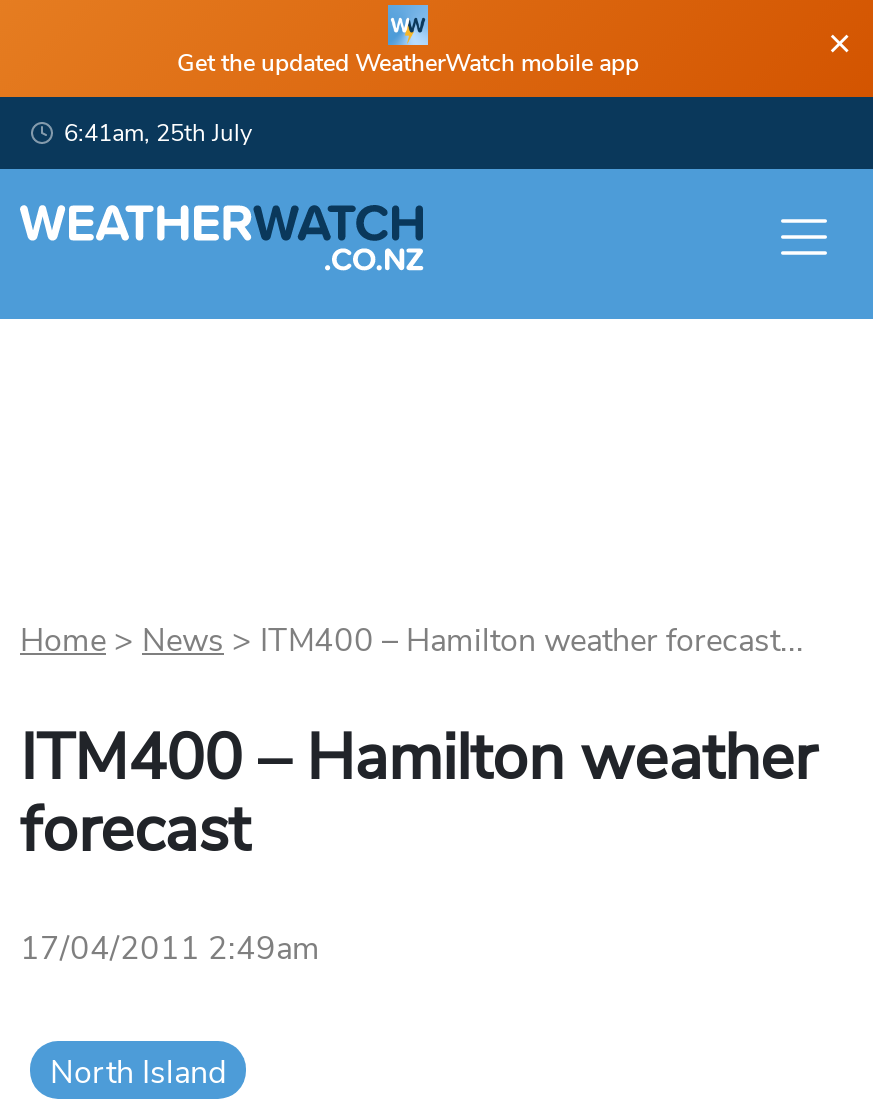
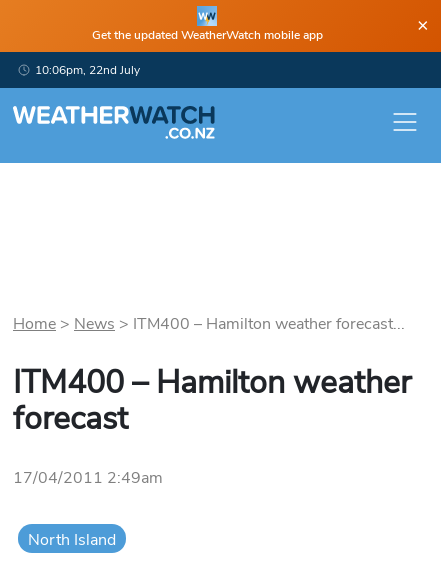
[64,117,252,149] 6:41am, 25th July -> [35,62,140,78] 10:06pm, 22nd July

